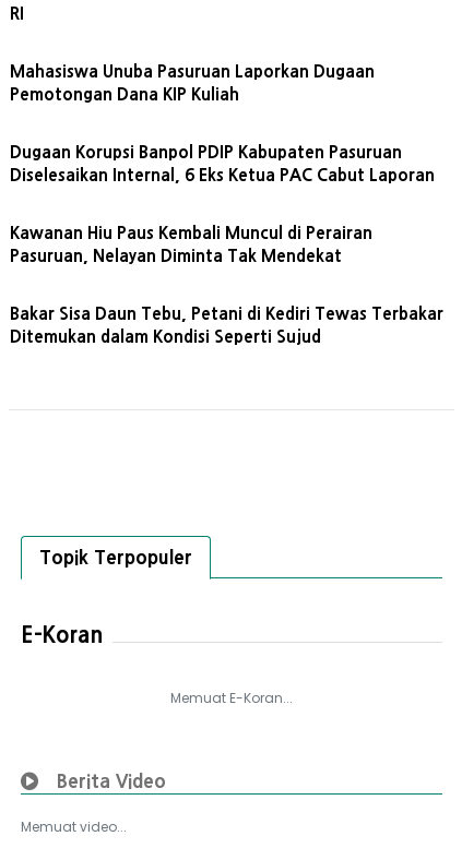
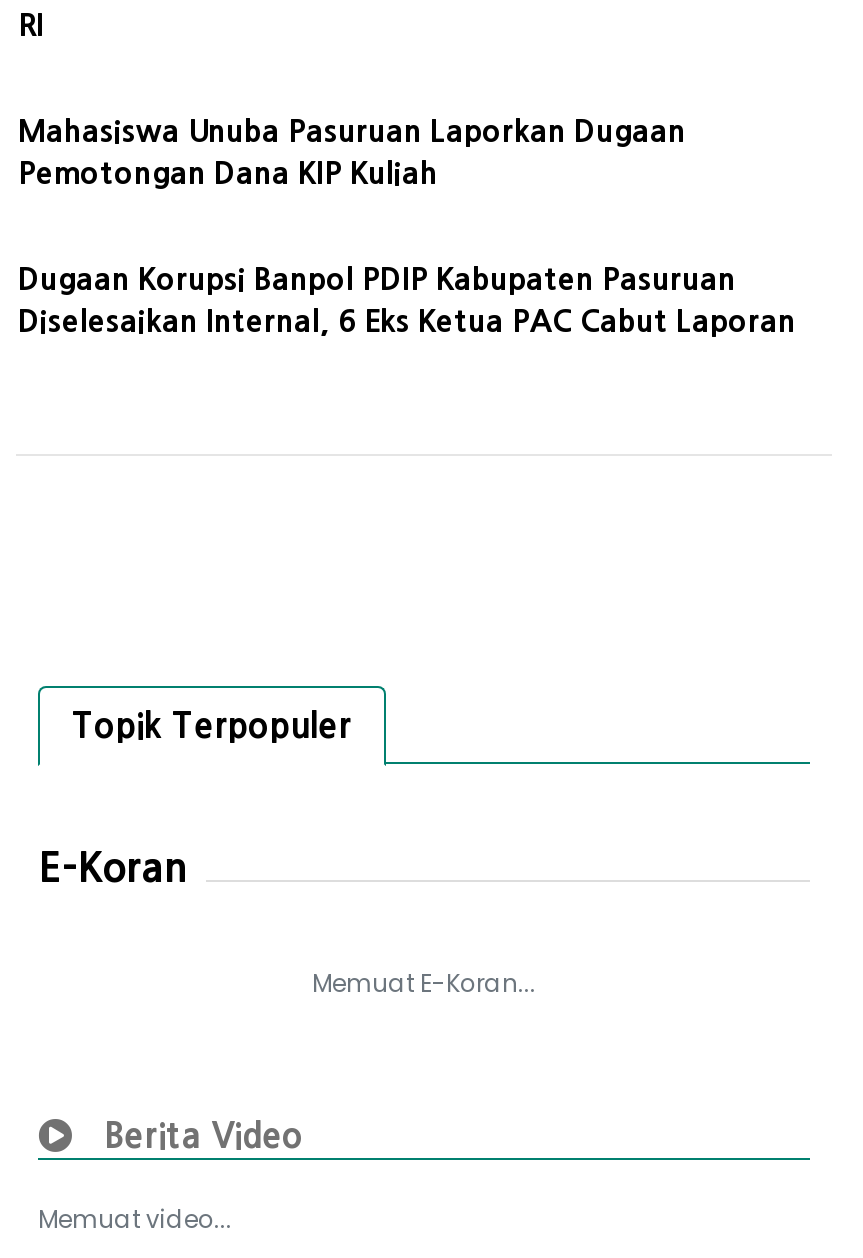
[10,225,372,264] Kawanan Hiu Paus Kembali Muncul di Perairan | Pasuruan, Nelayan Diminta Tak Mendekat -> none
[10,306,443,345] Bakar Sisa Daun Tebu, Petani di Kediri Tewas Terbakar | Ditemukan dalam Kondisi Seperti Sujud -> none

